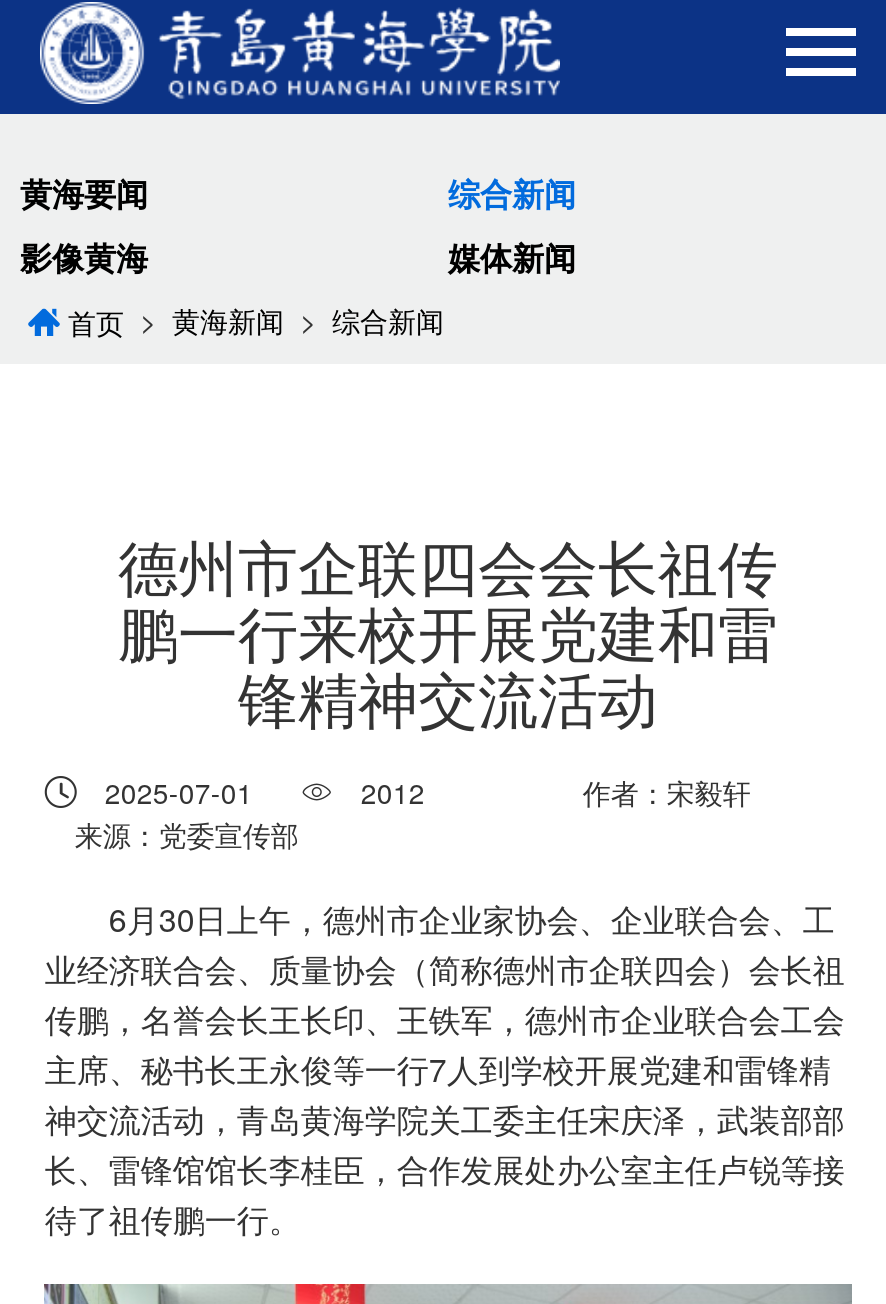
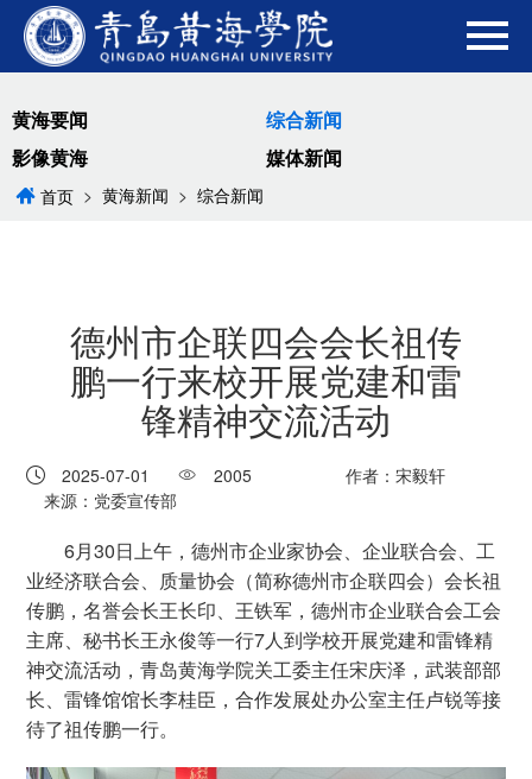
[353,772,425,812] 2012 -> [209,463,252,487] 2005

